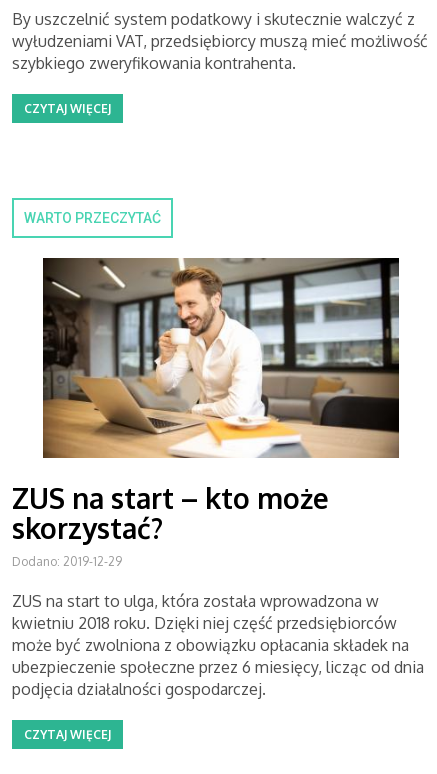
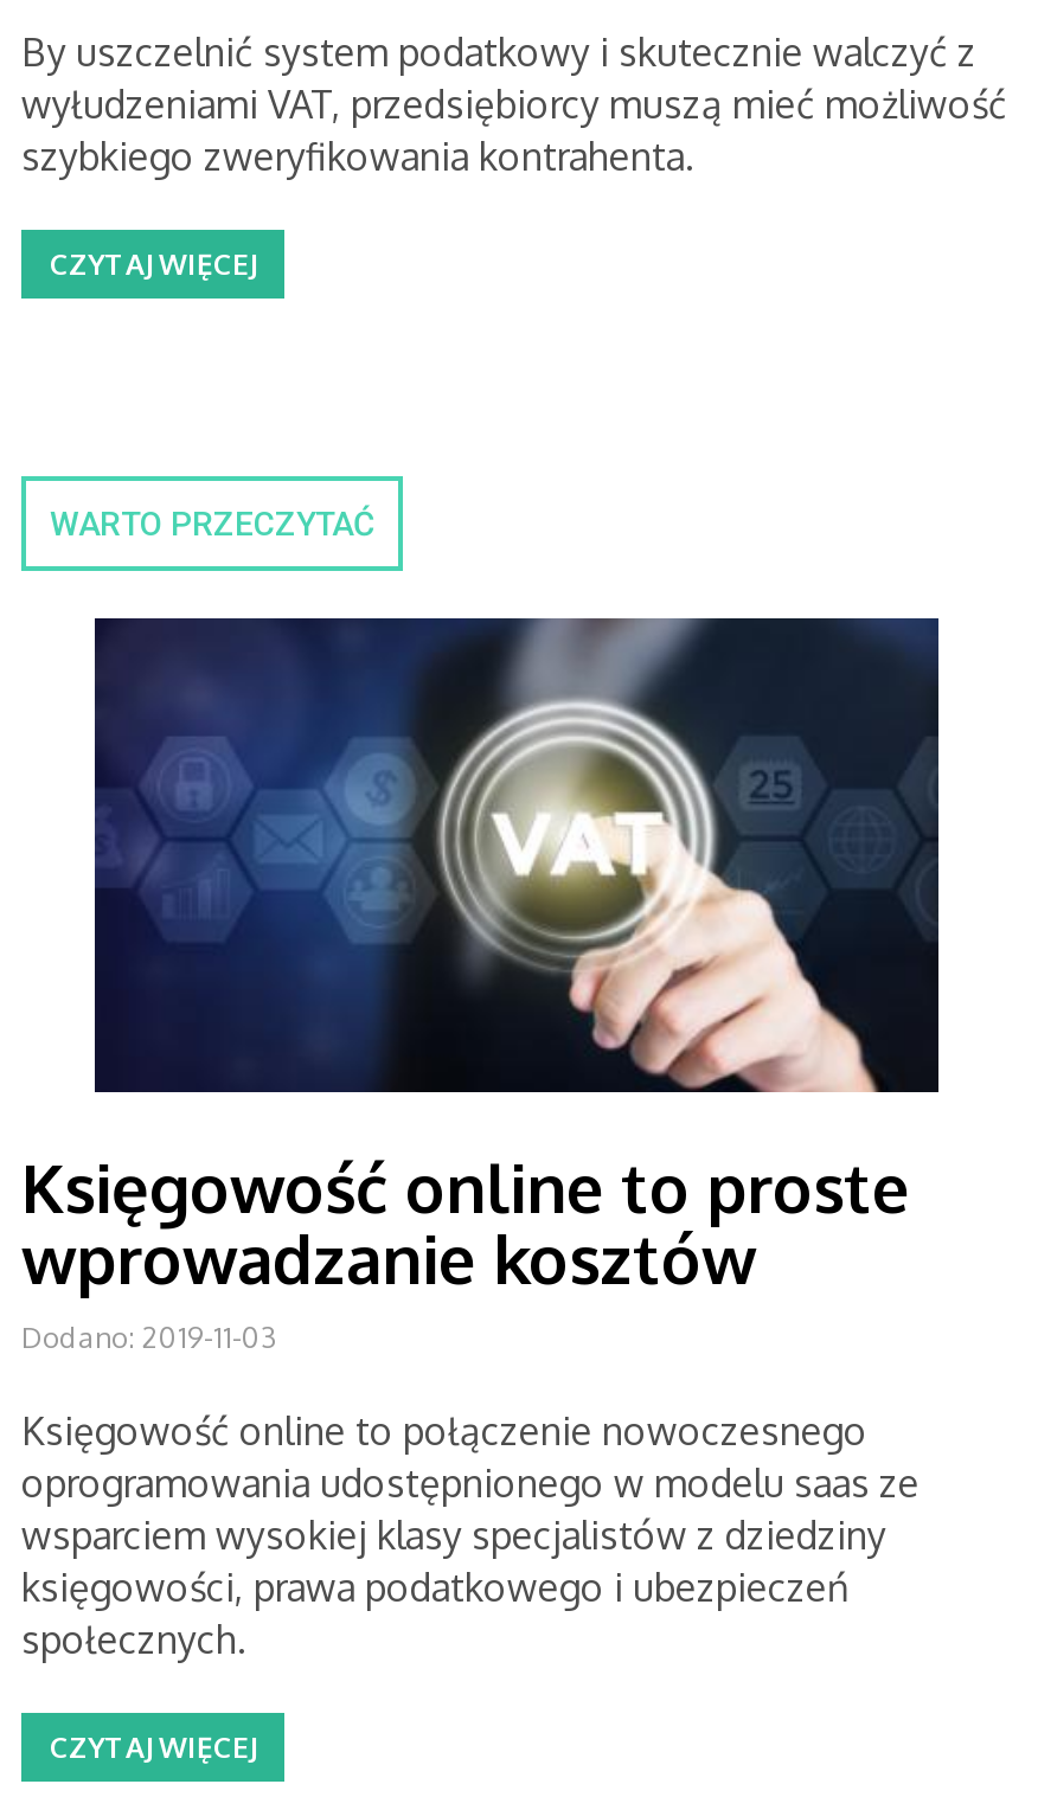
[12,257,400,569] [image] | ZUS na start – kto może | skorzystać? | Dodano: 2019-12-29 -> [21,616,941,1355] [image] | Księgowość online to proste | wprowadzanie kosztów | Dodano: 2019-11-03
[12,591,424,699] ZUS na start to ulga, która została wprowadzona w | kwietniu 2018 roku. Dzięki niej część przedsiębiorców | może być zwolniona z obowiązku opłacania składek na | ubezpieczenie społeczne przez 6 miesięcy, licząc od dnia | podjęcia działalności gospodarczej. -> [21,1407,920,1663] Księgowość online to połączenie nowoczesnego | oprogramowania udostępnionego w modelu saas ze | wsparciem wysokiej klasy specjalistów z dziedziny | księgowości, prawa podatkowego i ubezpieczeń | społecznych.

